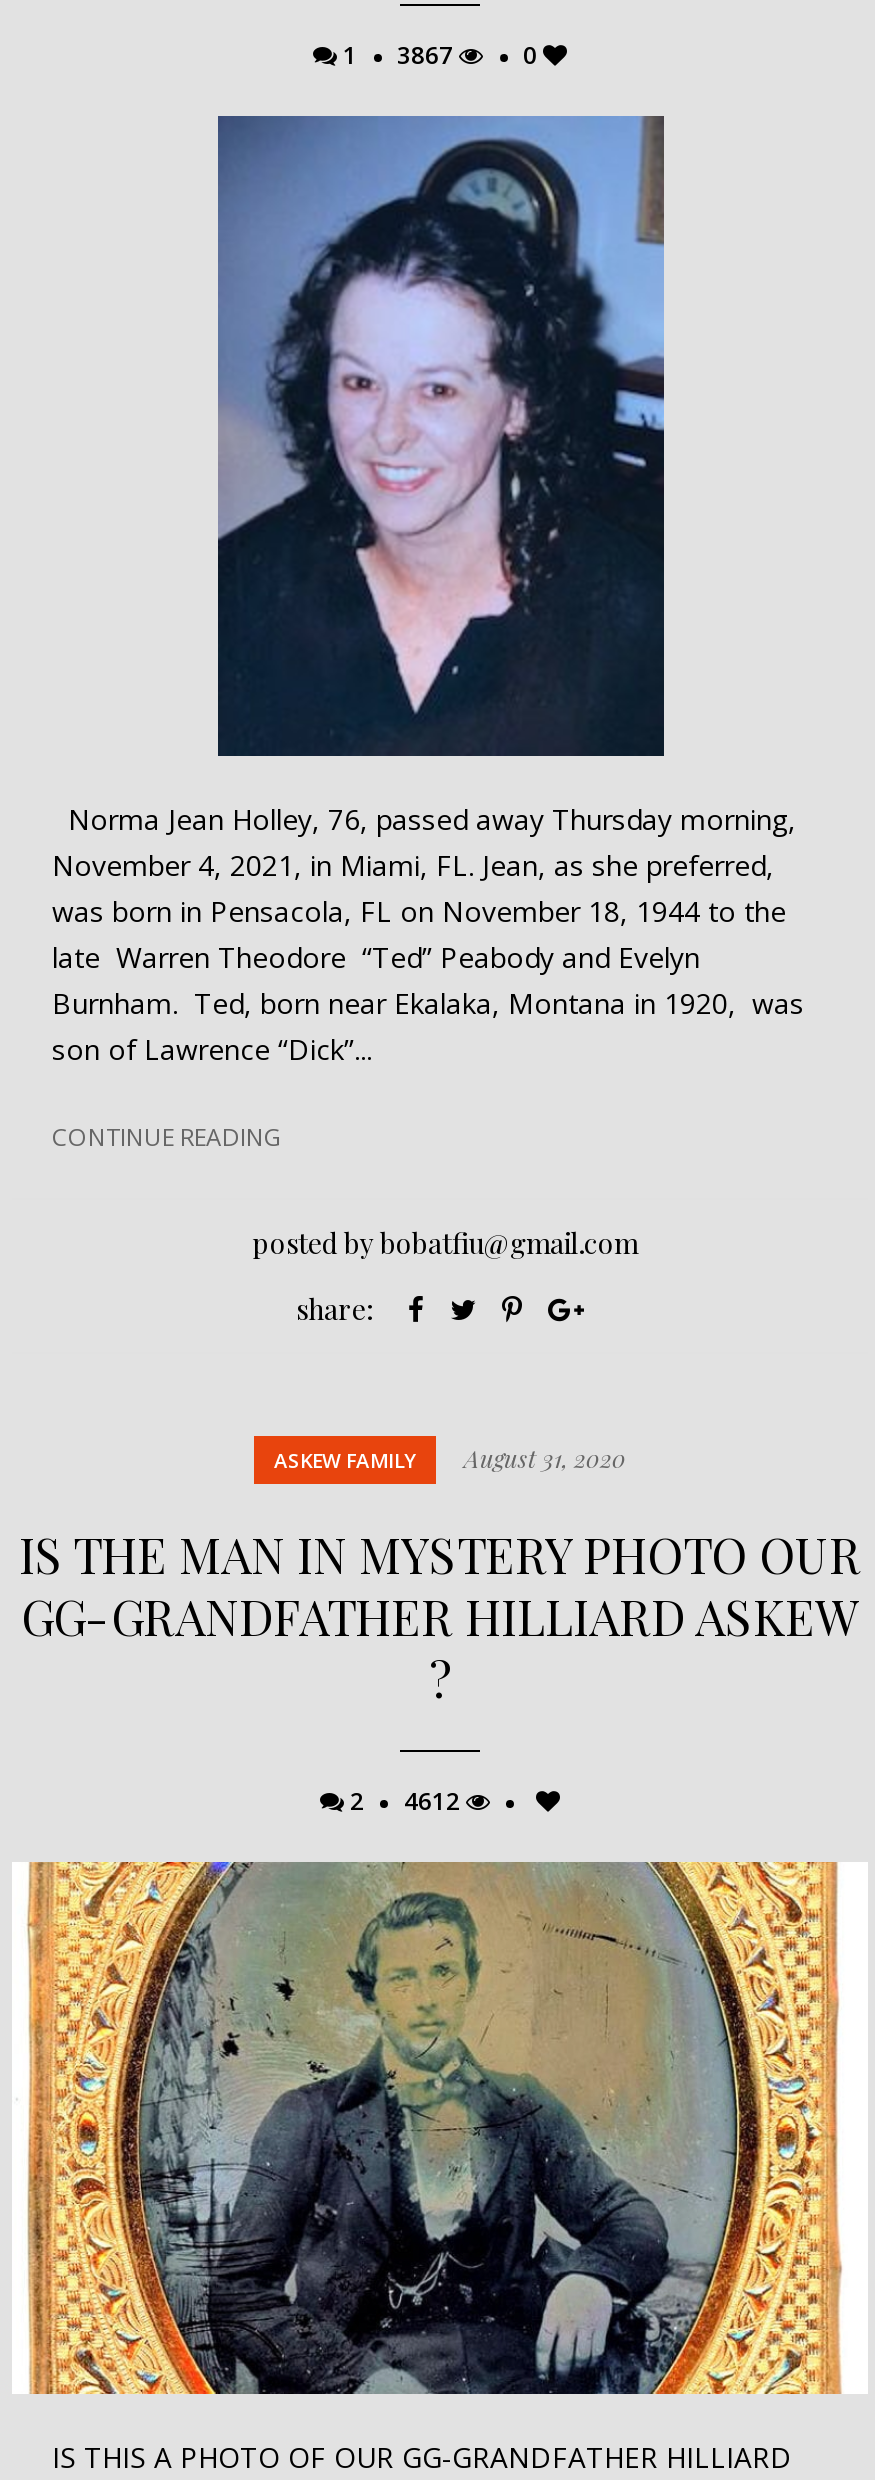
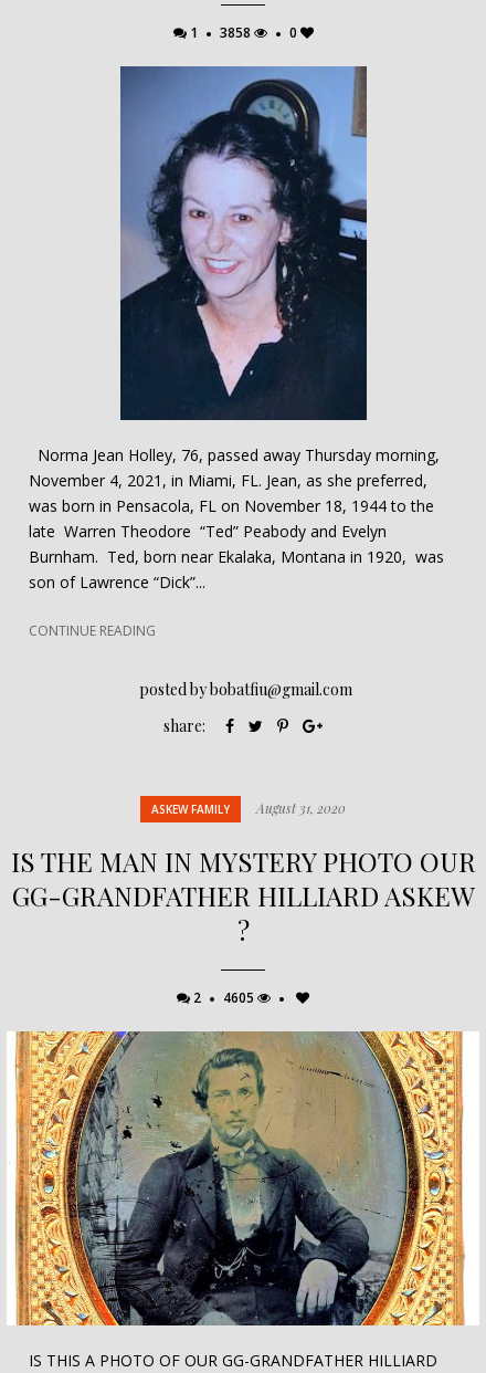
[337,38,537,72] 1 3867 0 -> [186,23,297,42] 1 3858 0
[344,1784,466,1818] 2 4612 -> [190,989,257,1007] 2 4605

